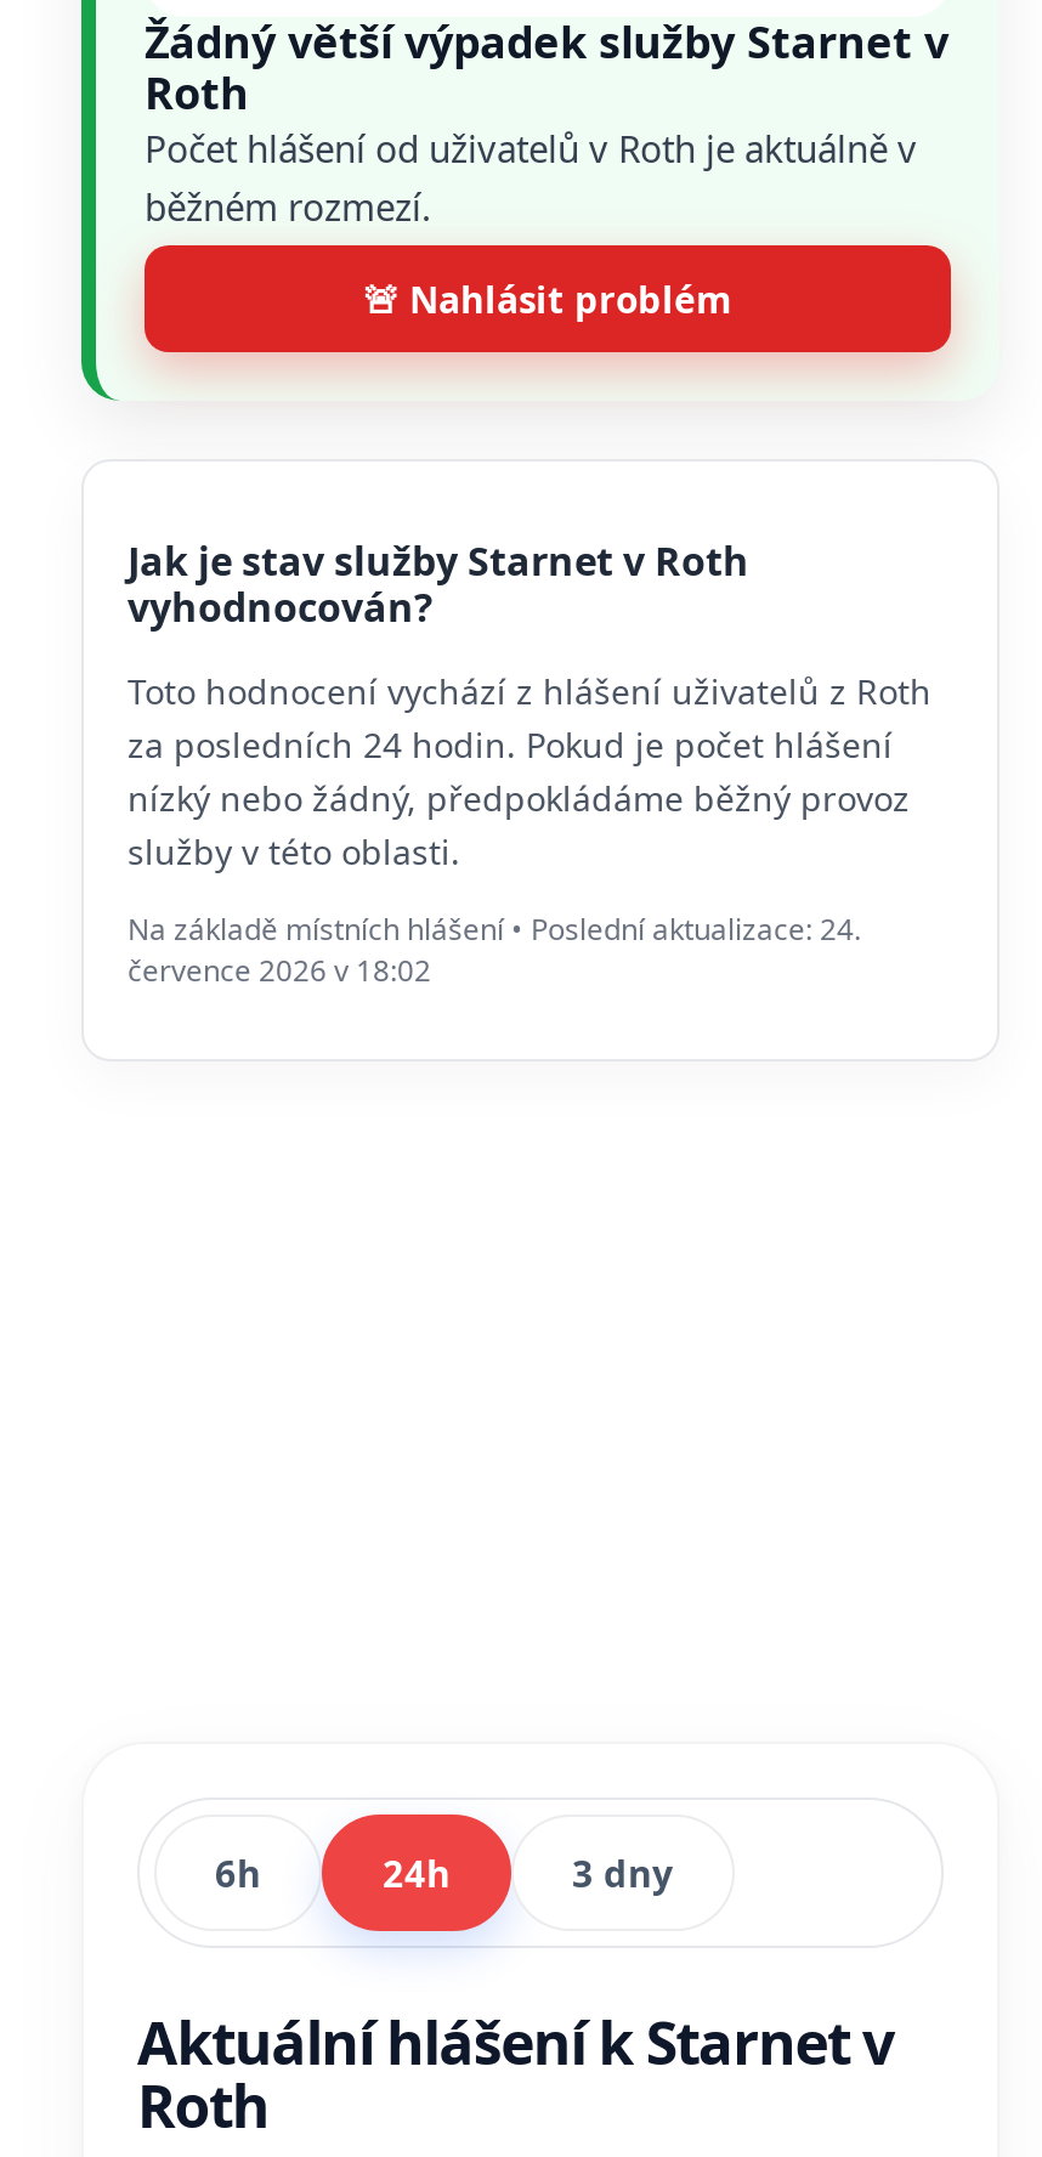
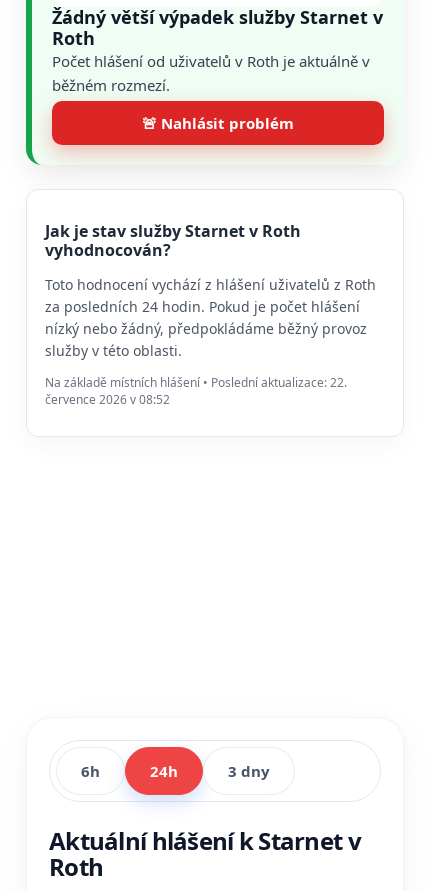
[128,908,861,950] Na základě místních hlášení • Poslední aktualizace: 24. -> [45,374,347,391] Na základě místních hlášení • Poslední aktualizace: 22.
[128,950,431,991] července 2026 v 18:02 -> [45,391,170,408] července 2026 v 08:52

